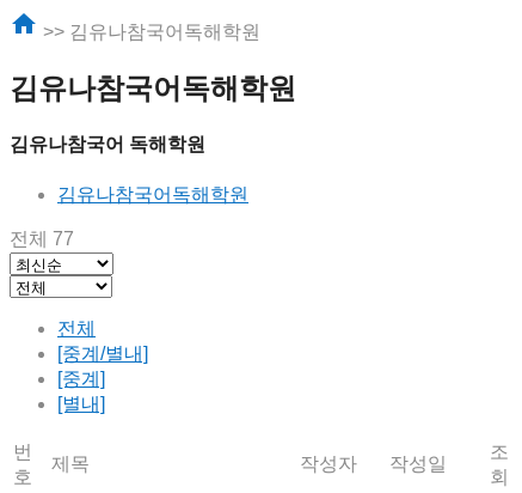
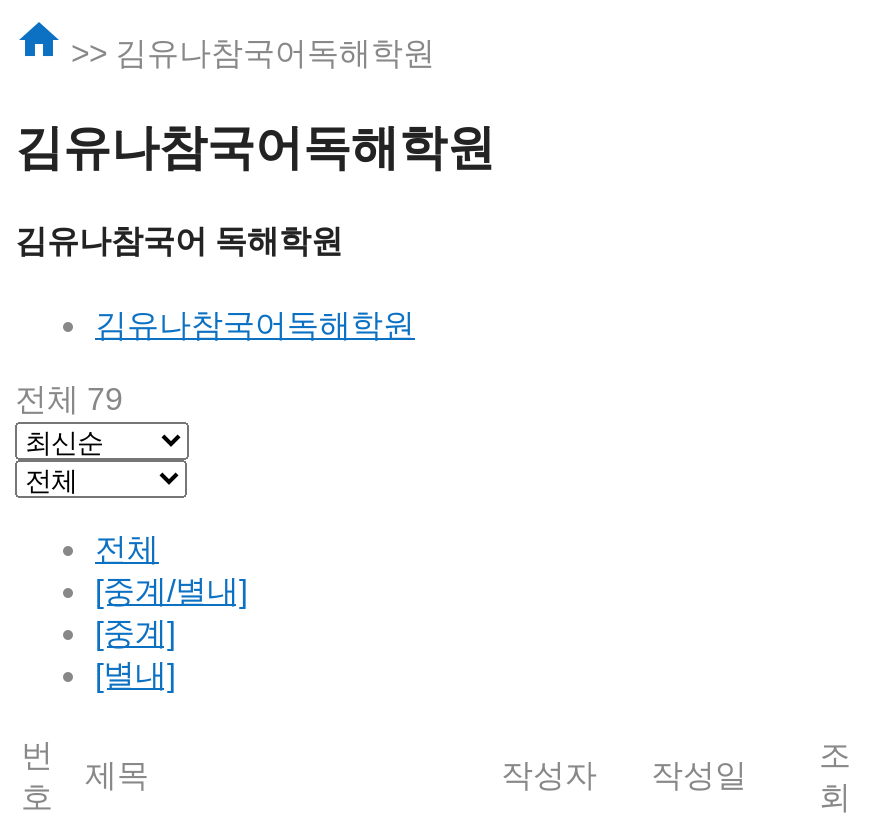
[10,229,74,249] 전체 77 -> [15,383,123,417] 전체 79

